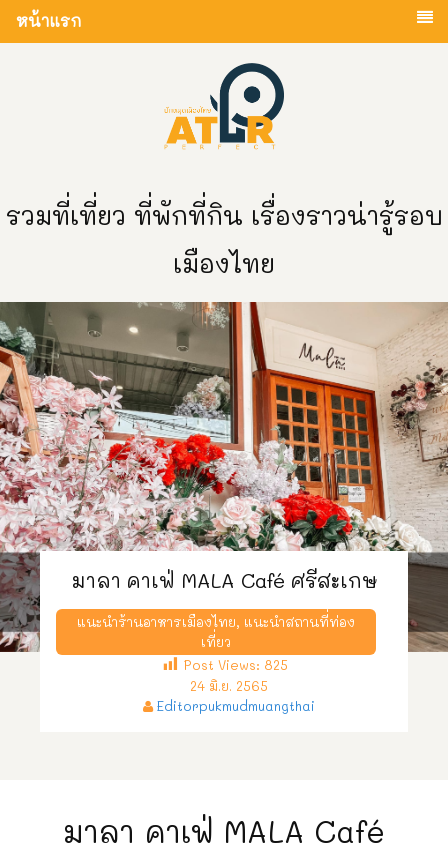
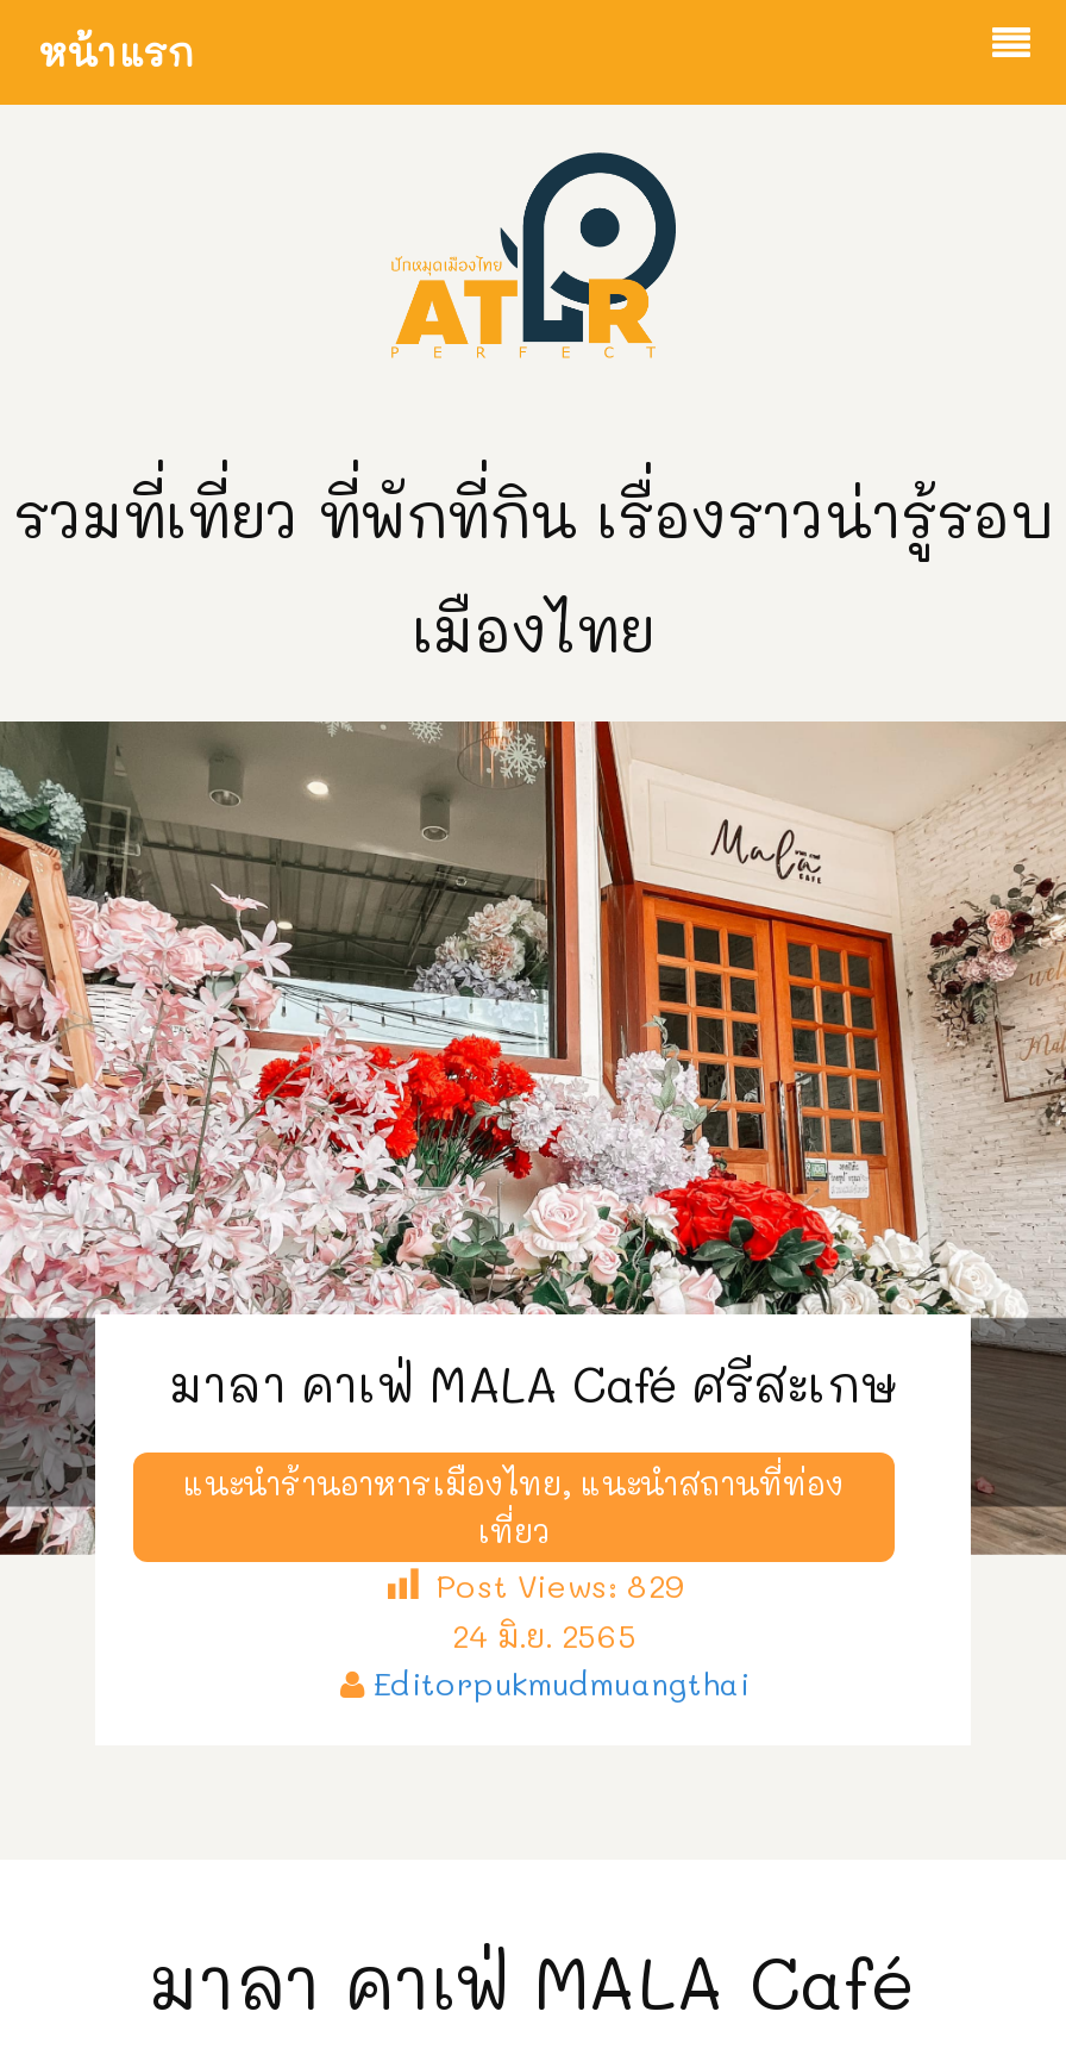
[184,656,288,673] Post Views: 825 -> [437,1564,686,1604] Post Views: 829

